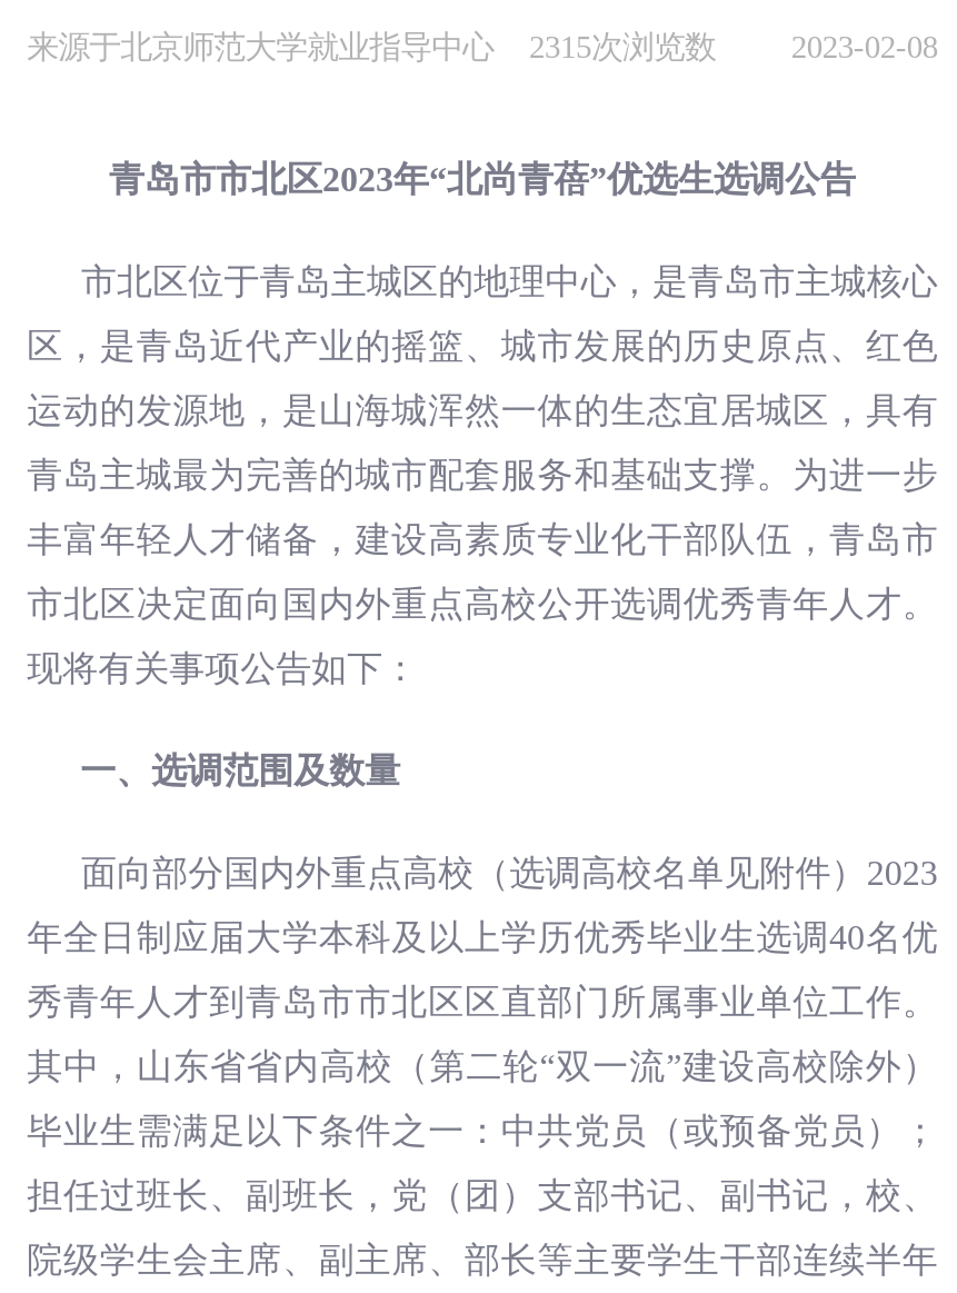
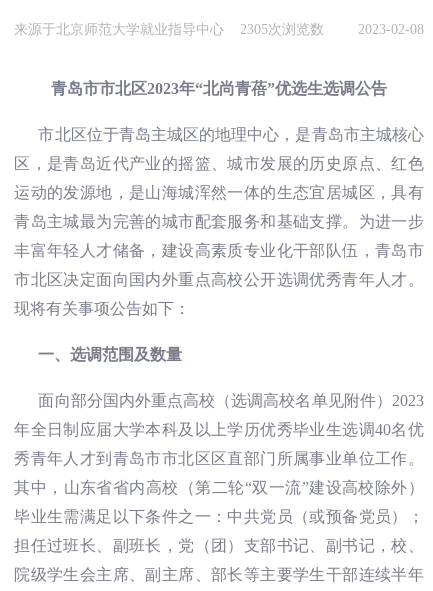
[27,28,716,64] 来源于北京师范大学就业指导中心 2315次浏览数 -> [14,21,324,37] 来源于北京师范大学就业指导中心 2305次浏览数

